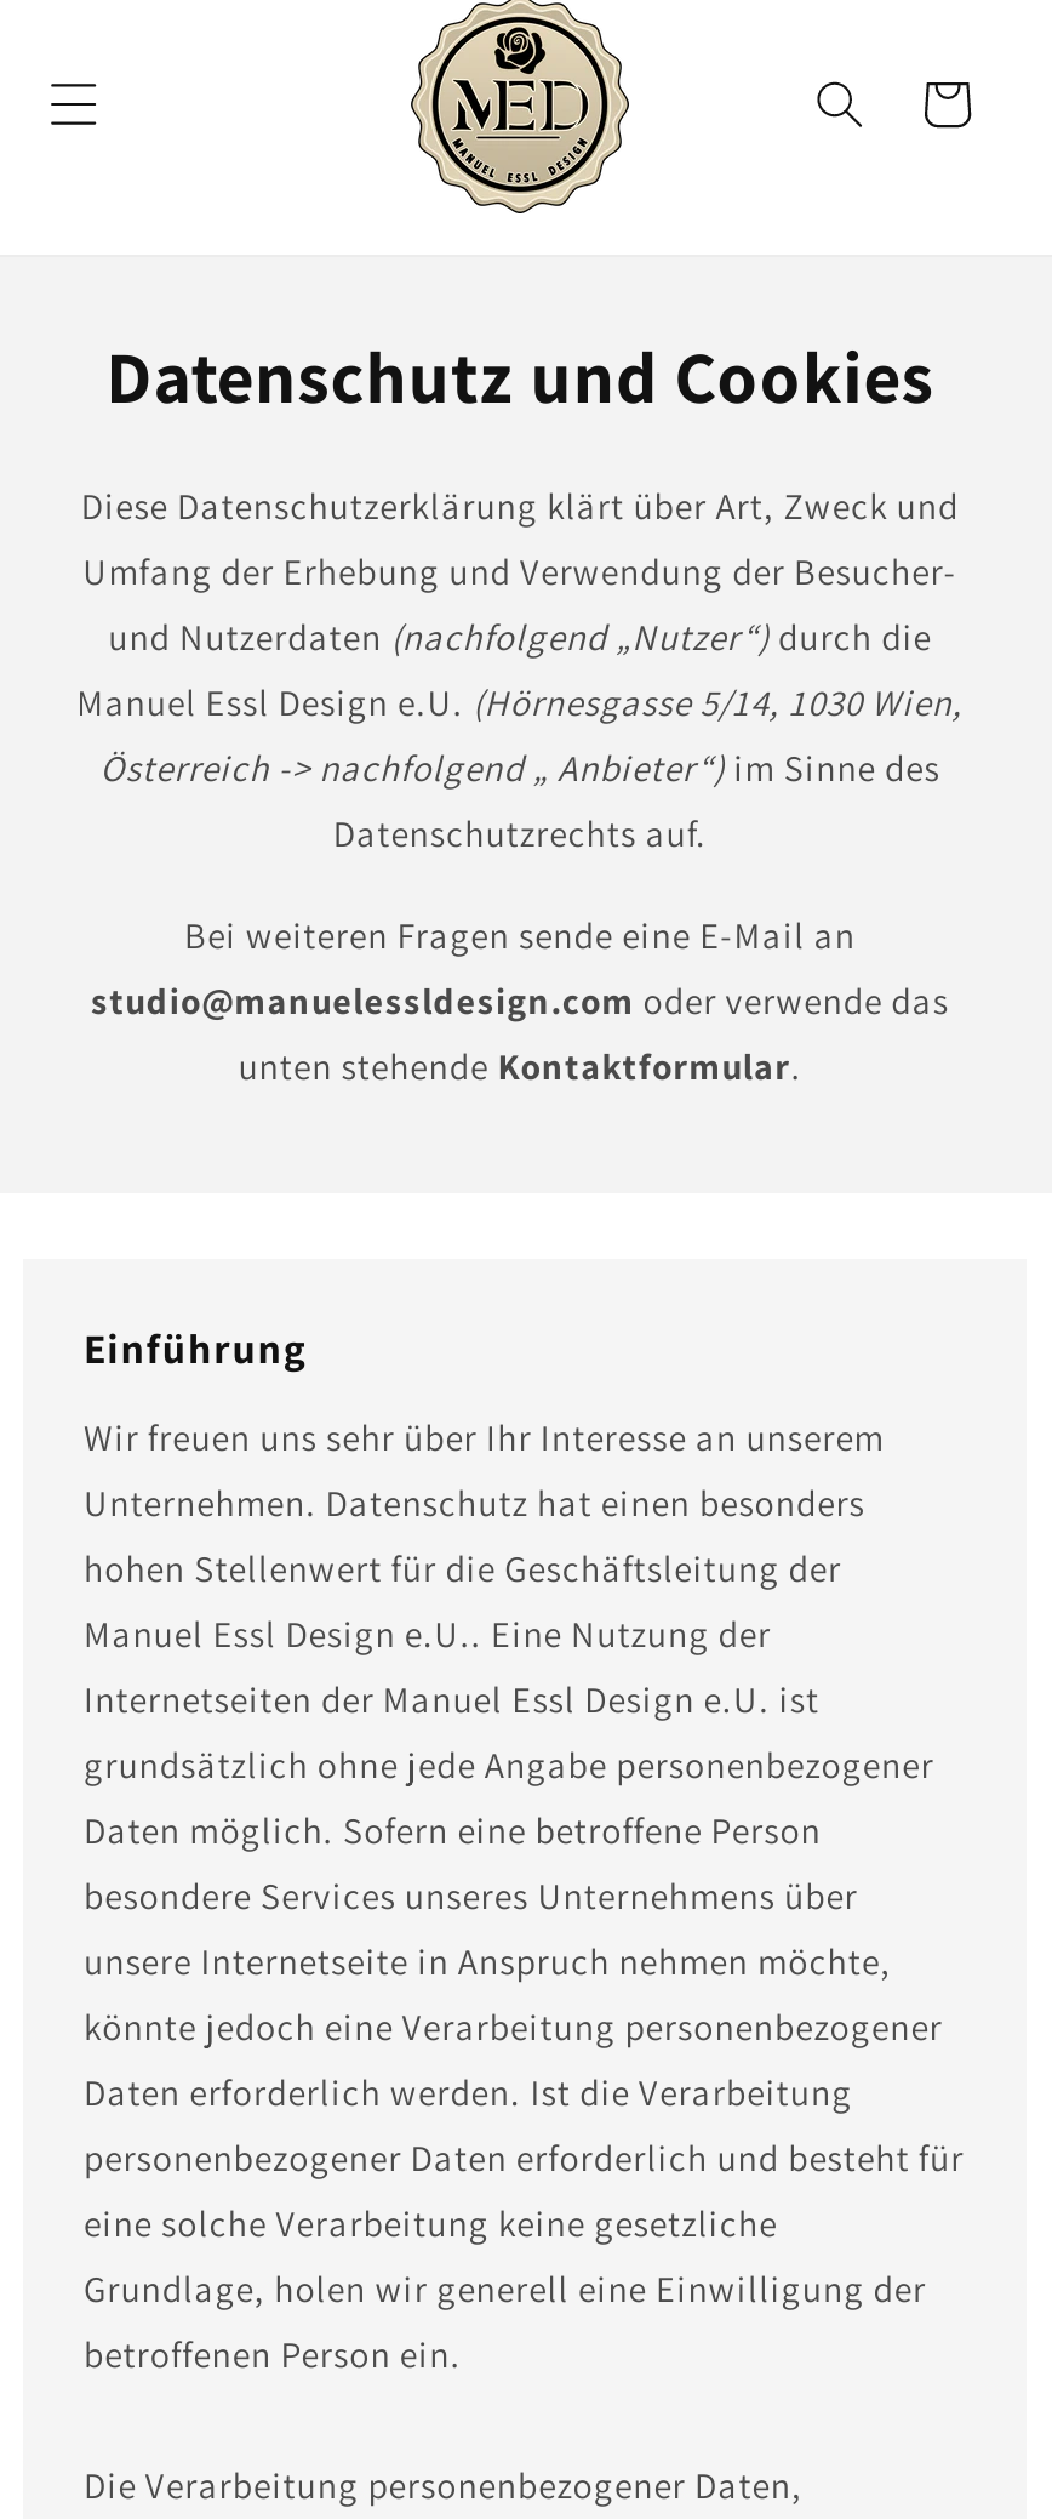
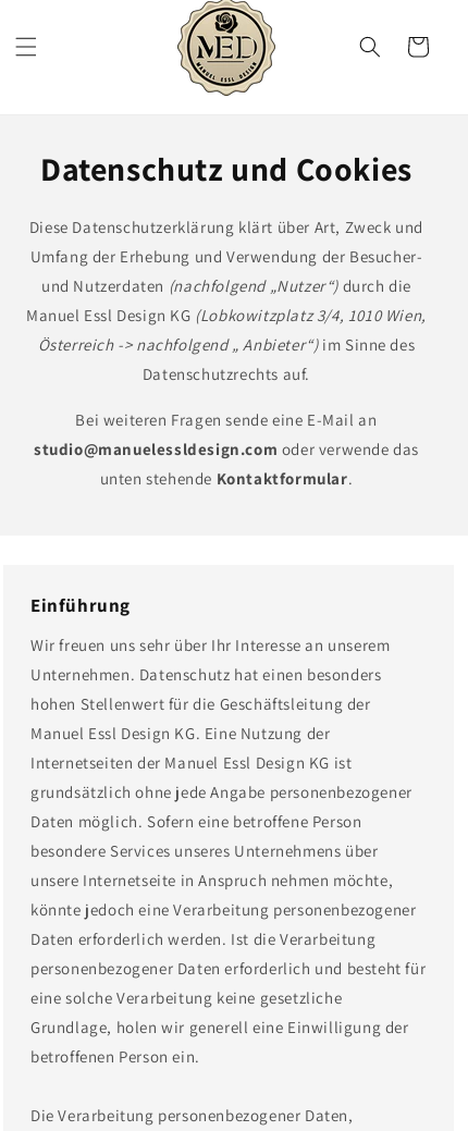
[77,680,963,726] Manuel Essl Design e.U. (Hörnesgasse 5/14, 1030 Wien, -> [26,305,427,326] Manuel Essl Design KG (Lobkowitzplatz 3/4, 1010 Wien,
[84,1611,771,1657] Manuel Essl Design e.U.. Eine Nutzung der -> [30,723,330,744] Manuel Essl Design KG. Eine Nutzung der
[84,1677,820,1723] Internetseiten der Manuel Essl Design e.U. ist -> [30,753,352,773] Internetseiten der Manuel Essl Design KG ist

